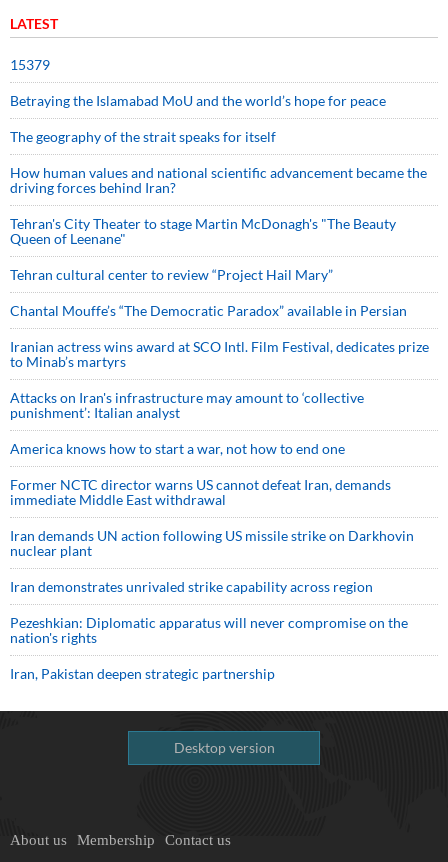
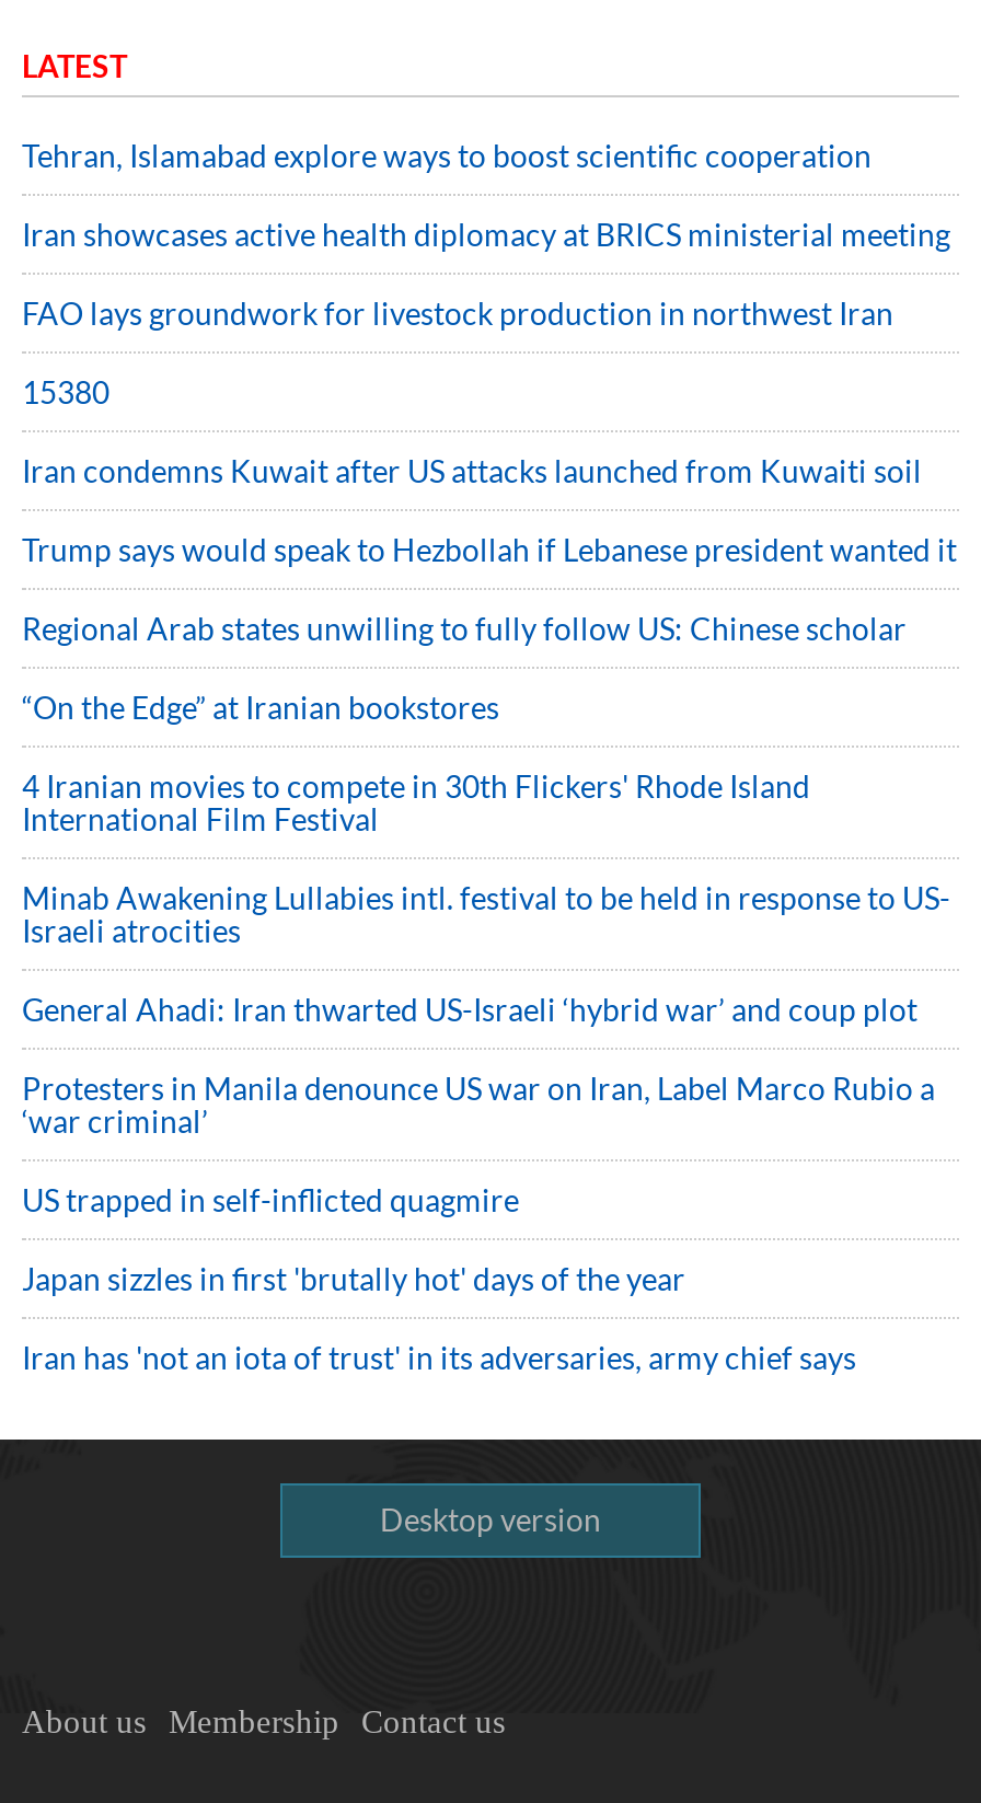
[10,56,50,73] 15379 -> [22,137,872,175] Tehran, Islamabad explore ways to boost scientific cooperation
[10,92,386,109] Betraying the Islamabad MoU and the world’s hope for peace -> [22,216,950,254] Iran showcases active health diplomacy at BRICS ministerial meeting
[10,128,276,145] The geography of the strait speaks for itself -> [22,295,893,332] FAO lays groundwork for livestock production in northwest Iran
[10,164,427,196] How human values and national scientific advancement became the | driving forces behind Iran? -> [22,374,109,411] 15380
[10,215,396,247] Tehran's City Theater to stage Martin McDonagh's "The Beauty | Queen of Leenane" -> [22,453,922,490] Iran condemns Kuwait after US attacks launched from Kuwaiti soil
[10,266,333,283] Tehran cultural center to review “Project Hail Mary” -> [22,532,957,569] Trump says would speak to Hezbollah if Lebanese president wanted it
[10,302,407,319] Chantal Mouffe’s “The Democratic Paradox” available in Persian -> [22,610,907,648] Regional Arab states unwilling to fully follow US: Chinese scholar
[10,338,429,370] Iranian actress wins award at SCO Intl. Film Festival, dedicates prize | to Minab’s martyrs -> [22,689,499,726] “On the Edge” at Iranian bookstores
[10,389,364,421] Attacks on Iran's infrastructure may amount to ‘collective | punishment’: Italian analyst -> [22,768,810,838] 4 Iranian movies to compete in 30th Flickers' Rhode Island | International Film Festival
[10,440,345,457] America knows how to start a war, not how to end one -> [22,880,950,950] Minab Awakening Lullabies intl. festival to be held in response to US- | Israeli atrocities
[10,476,391,508] Former NCTC director warns US cannot defeat Iran, demands | immediate Middle East withdrawal -> [22,991,917,1029] General Ahadi: Iran thwarted US-Israeli ‘hybrid war’ and coup plot
[10,527,414,559] Iran demands UN action following US missile strike on Darkhovin | nuclear plant -> [22,1070,935,1140] Protesters in Manila denounce US war on Iran, Label Marco Rubio a | ‘war criminal’
[10,578,373,595] Iran demonstrates unrivaled strike capability across region -> [22,1182,526,1219] US trapped in self-inflicted quagmire
[10,614,408,646] Pezeshkian: Diplomatic apparatus will never compromise on the | nation's rights -> [22,1261,685,1298] Japan sizzles in first 'brutally hot' days of the year
[10,665,275,682] Iran, Pakistan deepen strategic partnership -> [22,1339,863,1377] Iran has 'not an iota of trust' in its adversaries, army chief says

